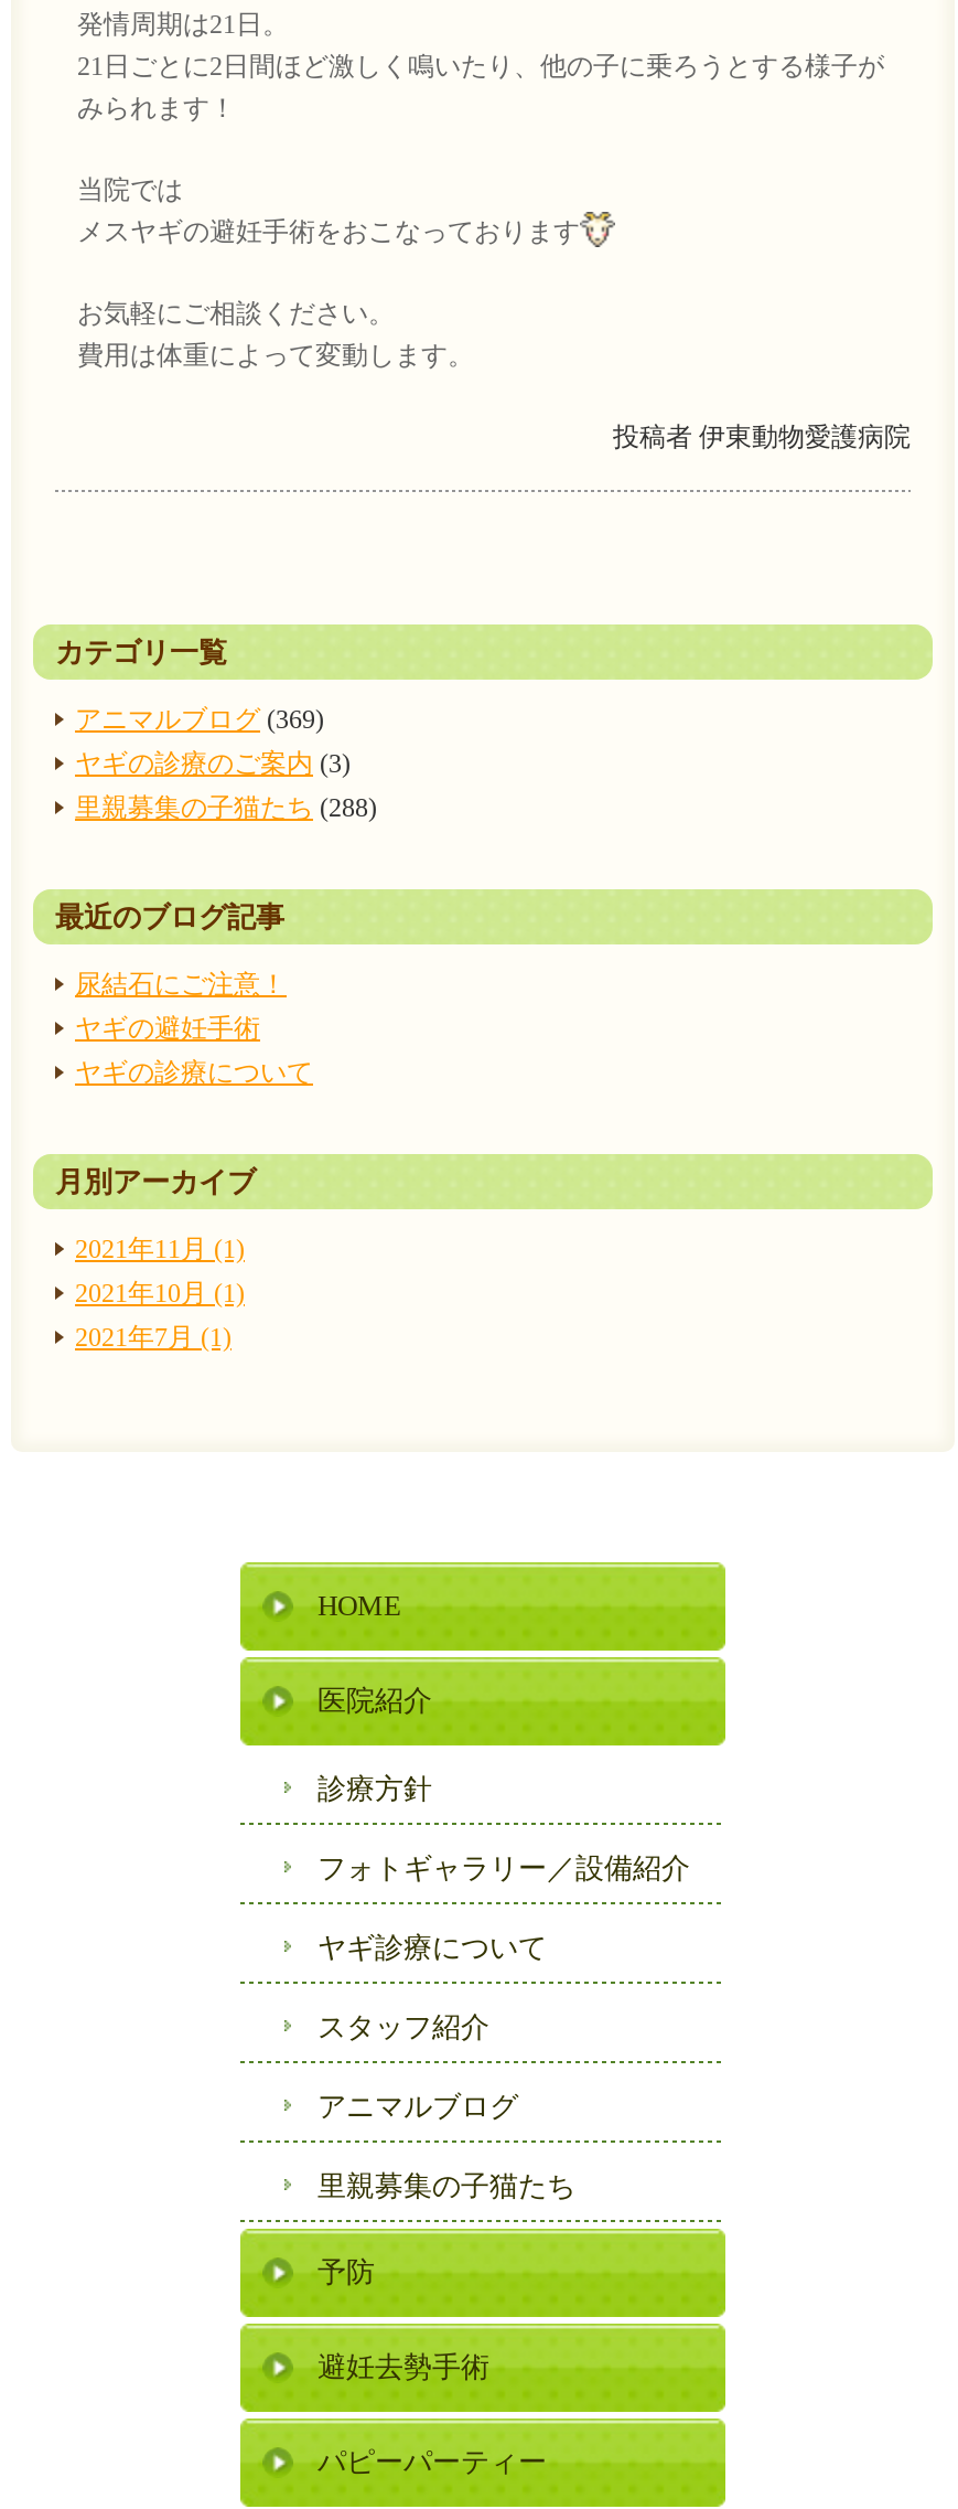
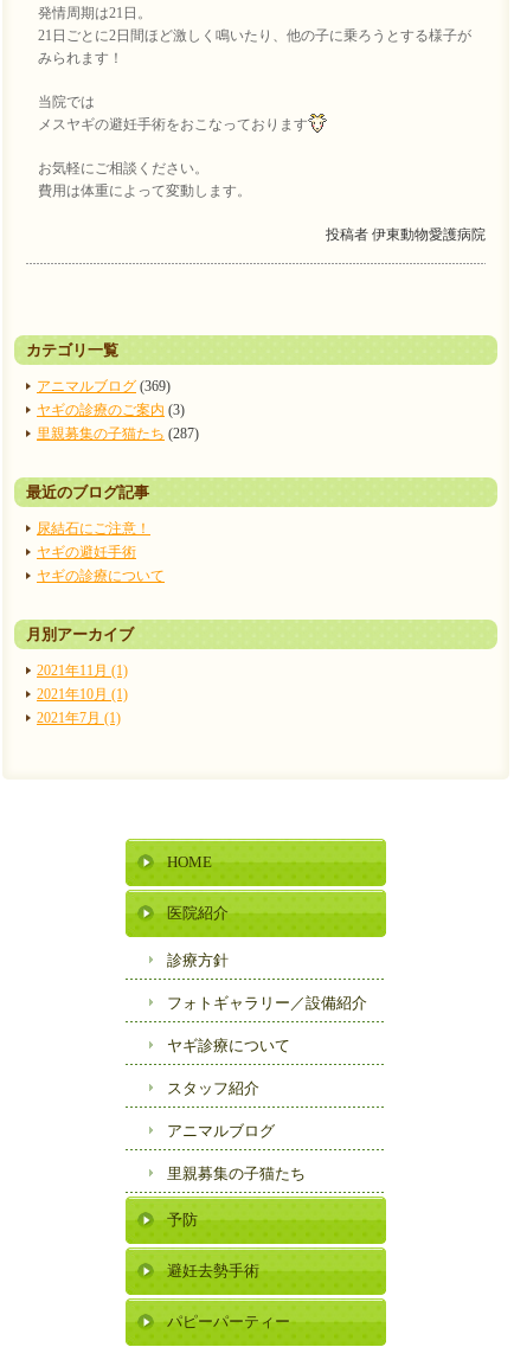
[75,792,377,823] 里親募集の子猫たち(288) -> [37,425,199,442] 里親募集の子猫たち(287)

